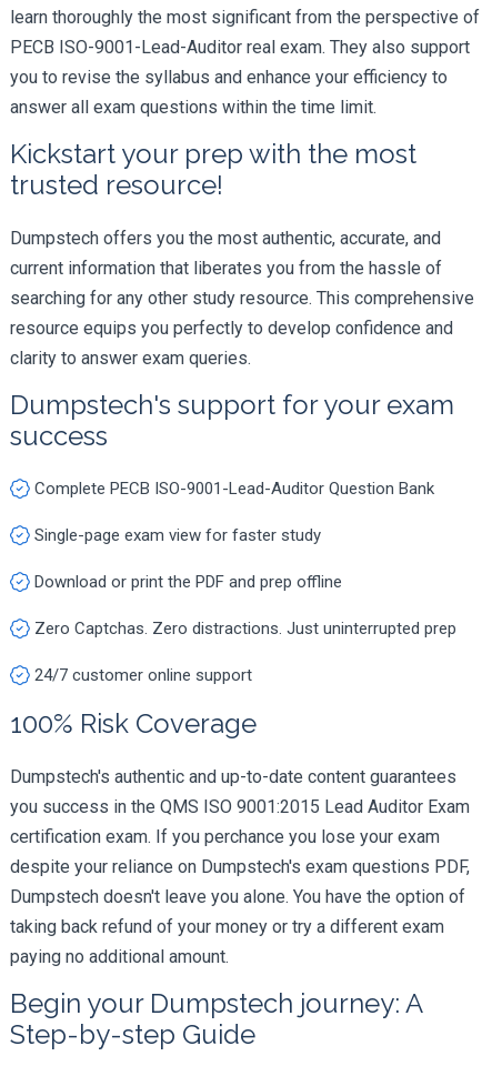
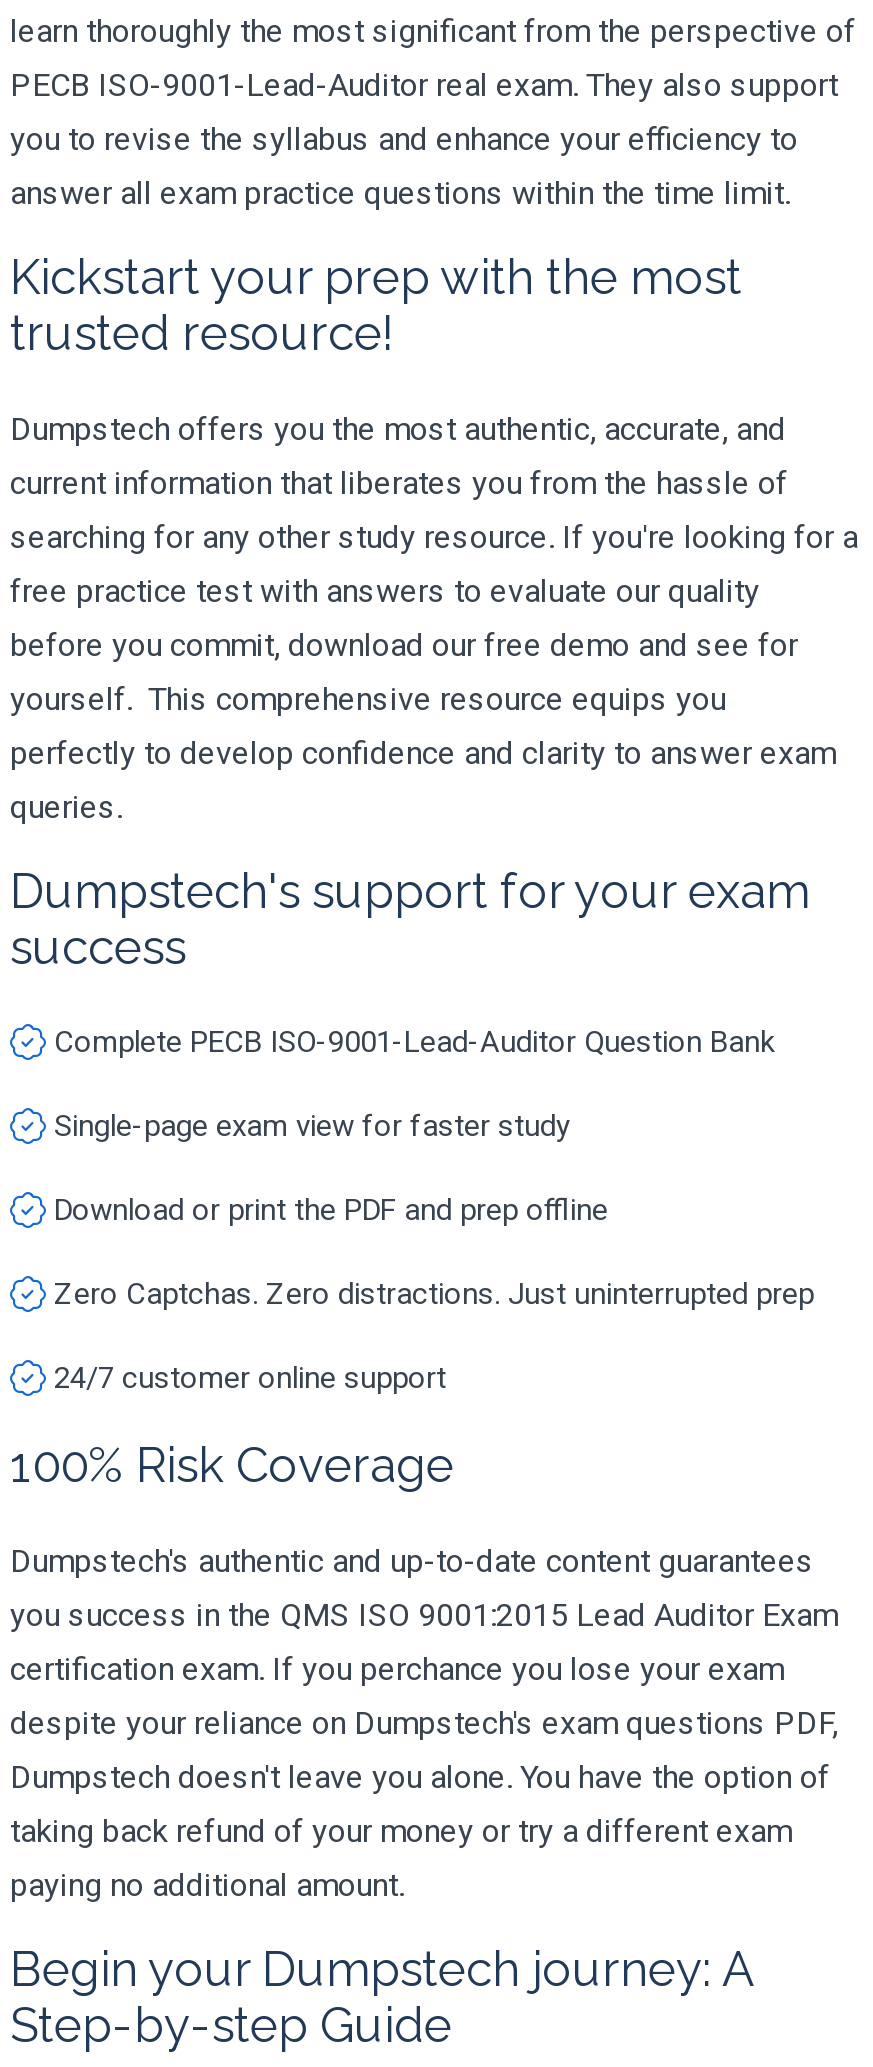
[10,96,376,117] answer all exam questions within the time limit. -> [10,173,790,211] answer all exam practice questions within the time limit.
[10,287,474,368] searching for any other study resource. This comprehensive | resource equips you perfectly to develop confidence and | clarity to answer exam queries. -> [10,517,858,825] searching for any other study resource. If you're looking for a | free practice test with answers to evaluate our quality | before you commit, download our free demo and see for | yourself. This comprehensive resource equips you | perfectly to develop confidence and clarity to answer exam | queries.

